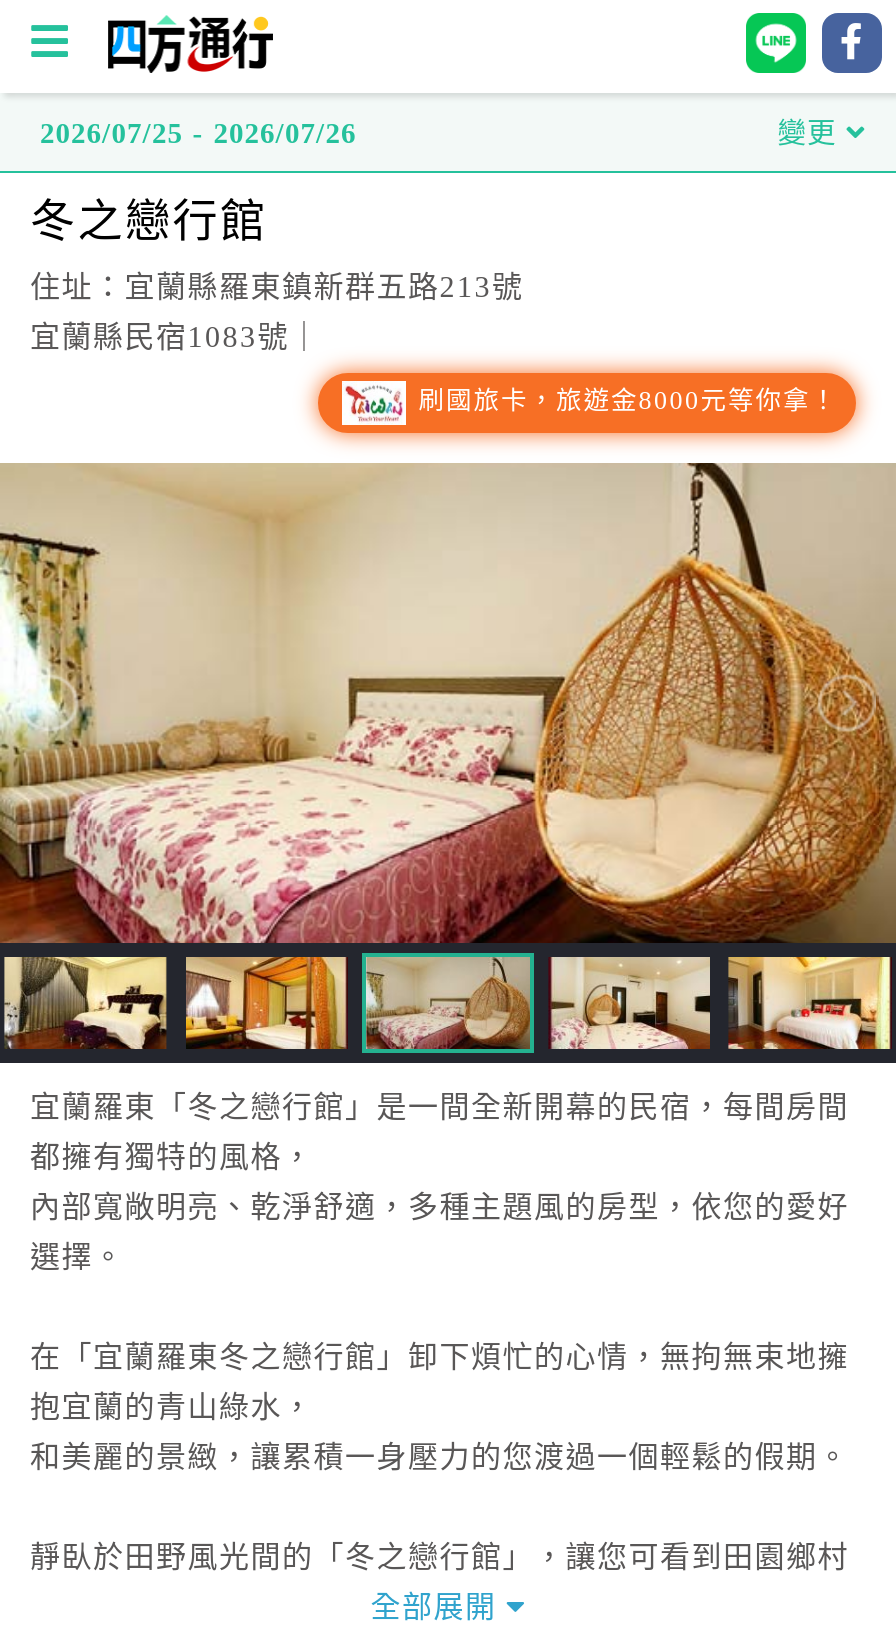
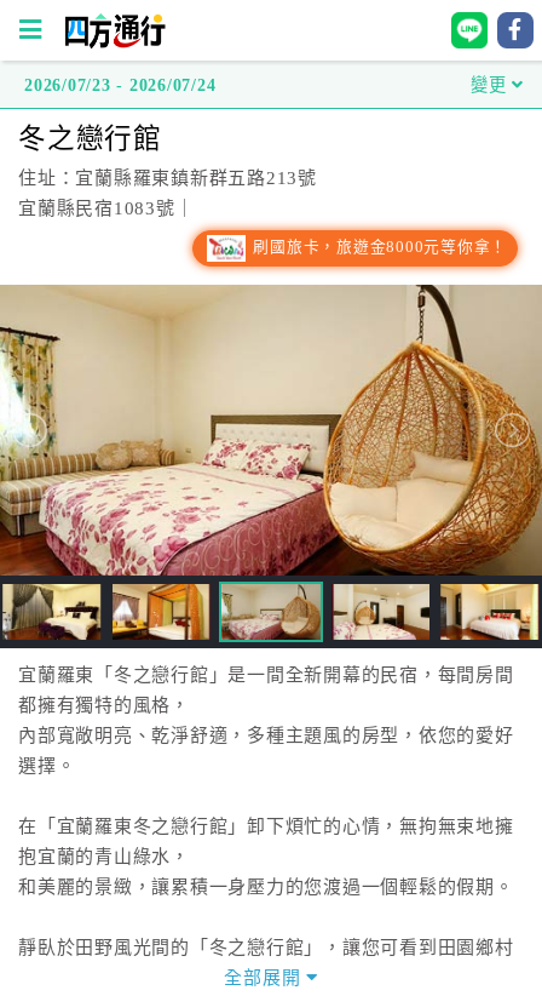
[40,117,356,149] 2026/07/25 - 2026/07/26 -> [24,75,216,95] 2026/07/23 - 2026/07/24

